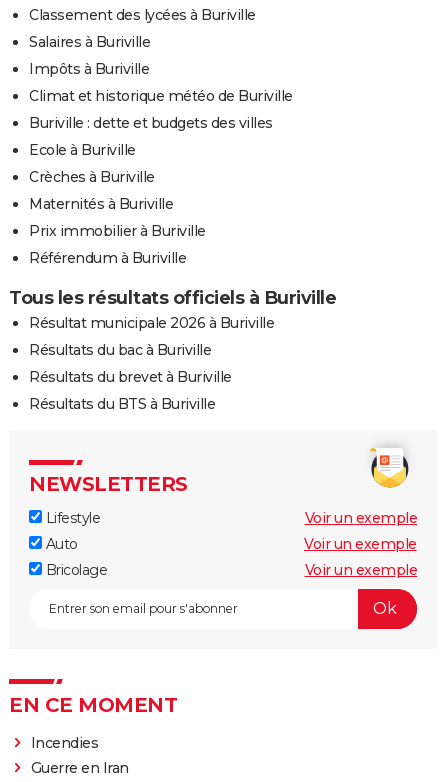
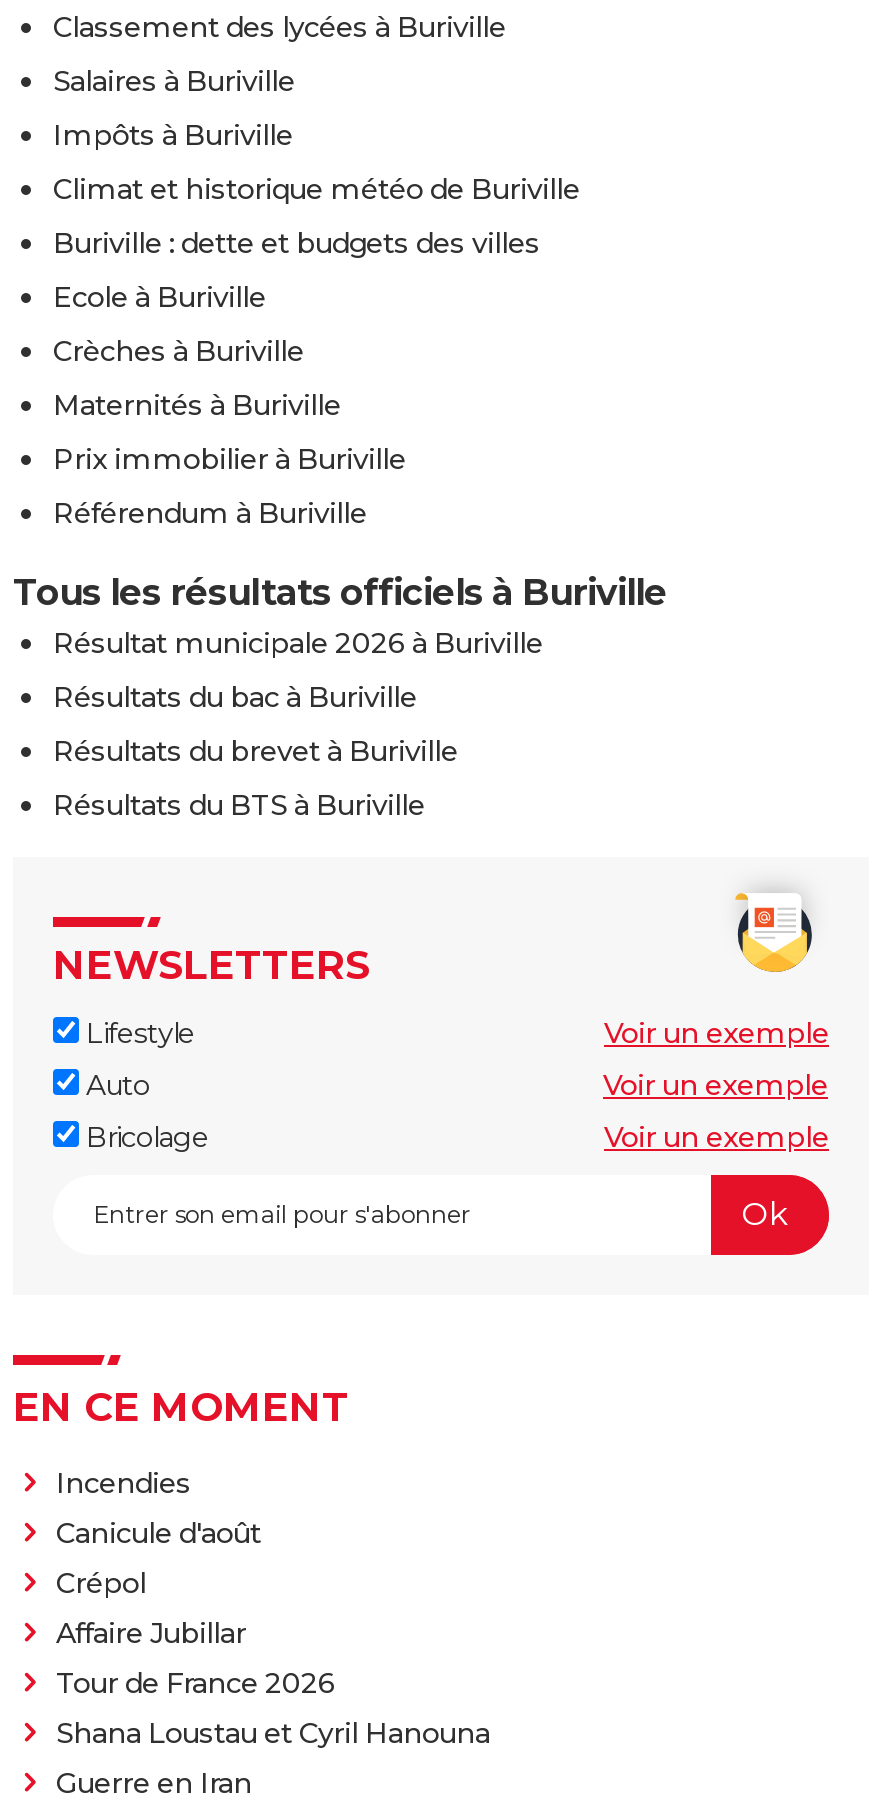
none -> [56,1515,490,1751] Canicule d'août | Crépol | Affaire Jubillar | Tour de France 2026 | Shana Loustau et Cyril Hanouna

